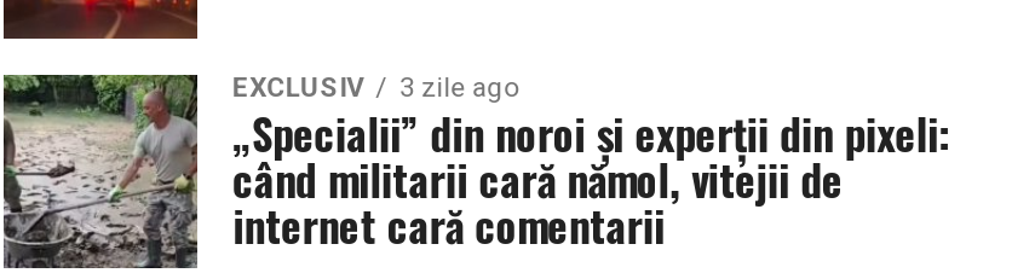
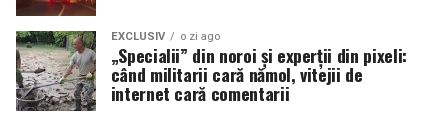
[400,72,519,103] 3 zile ago -> [180,30,220,43] o zi ago

